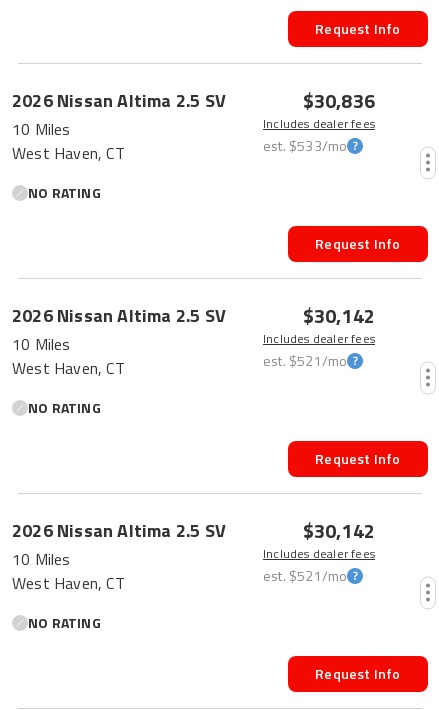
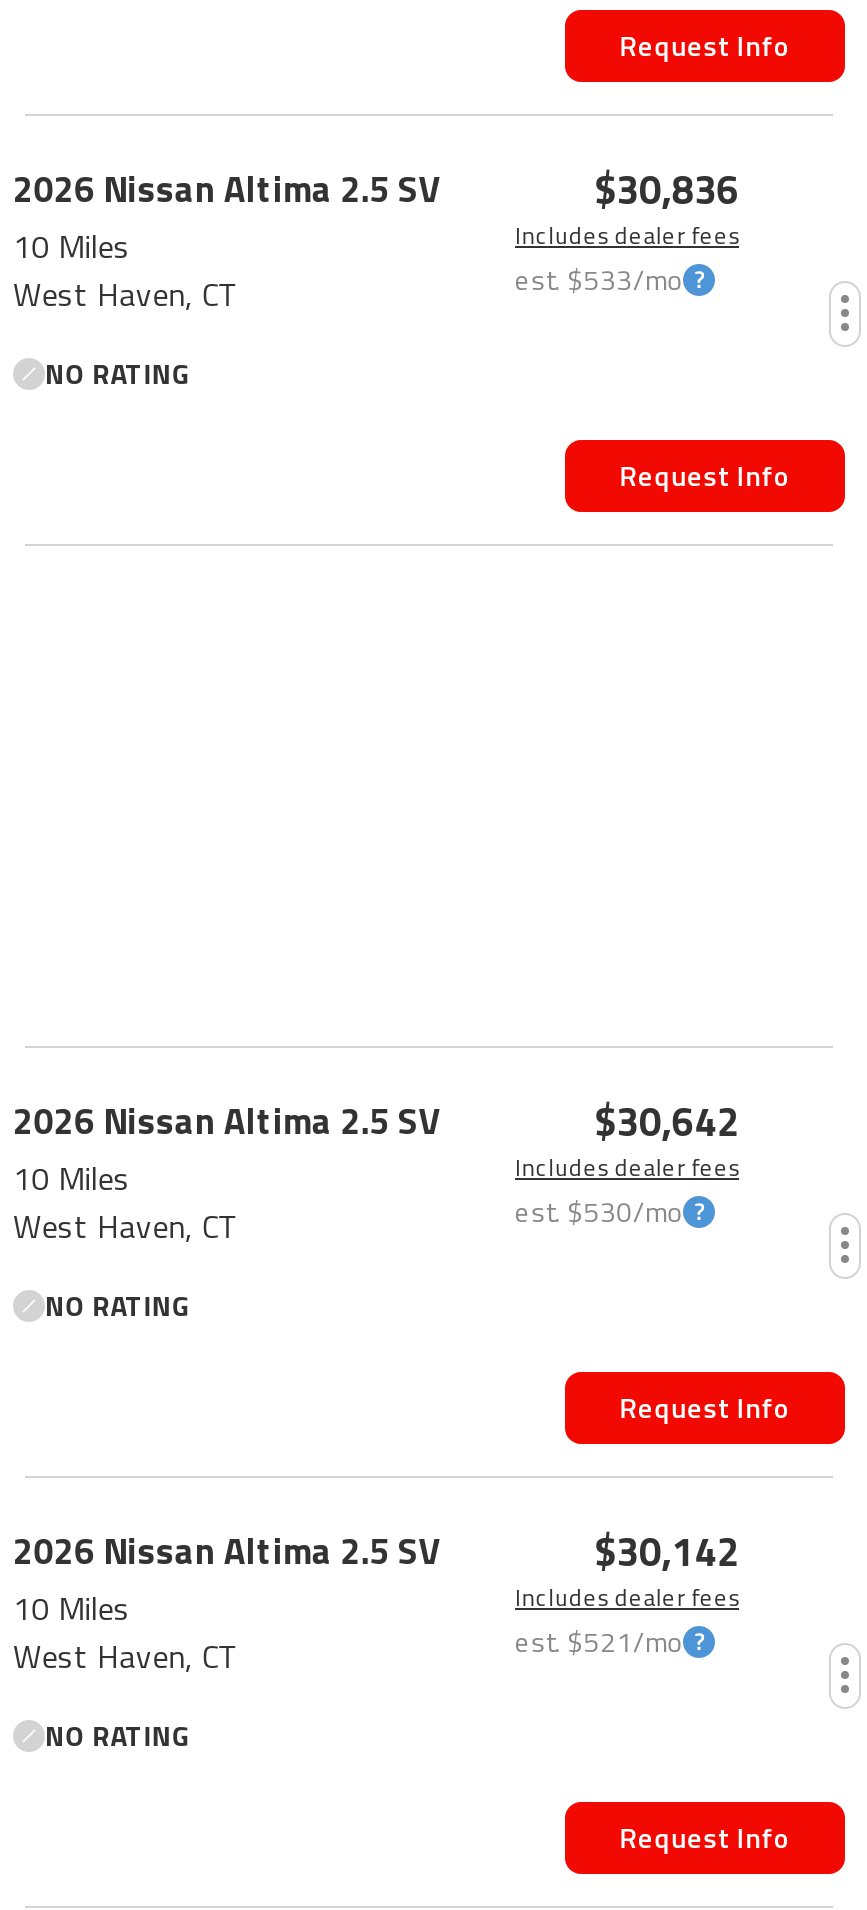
[303,300,375,331] $30,142 -> [594,1090,739,1152] $30,642
[263,349,347,370] est. $521/mo -> [515,1189,684,1231] est. $530/mo

